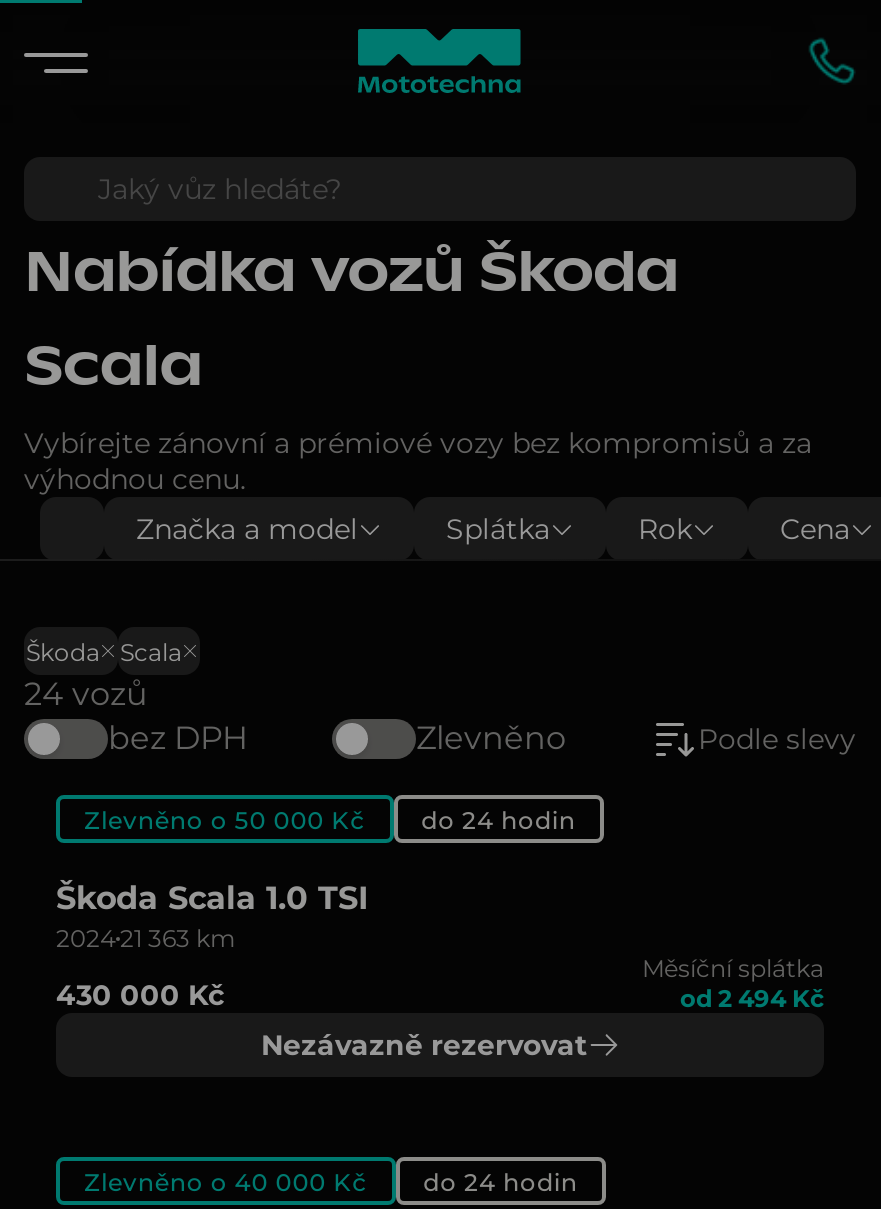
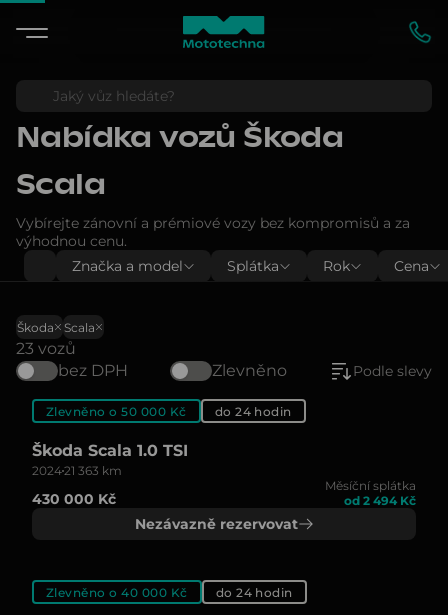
[24,675,148,713] 24 vozů -> [16,339,76,358] 23 vozů

